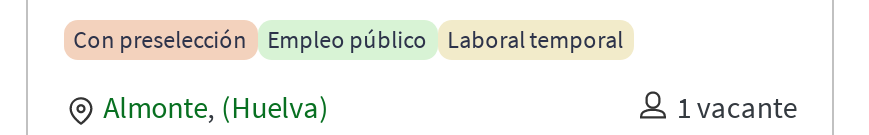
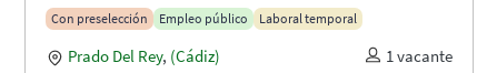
[103,87,329,125] Almonte, (Huelva) -> [67,46,220,67] Prado Del Rey, (Cádiz)

